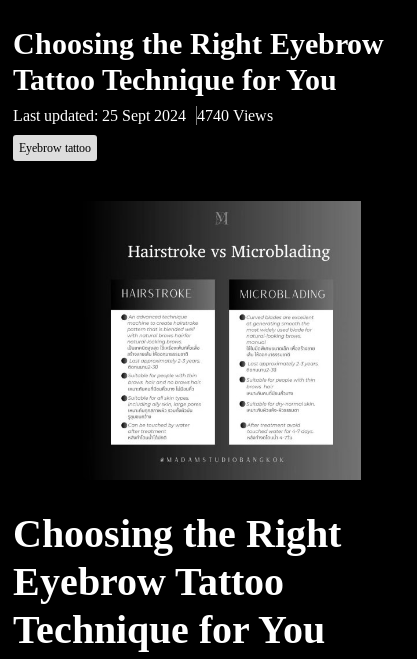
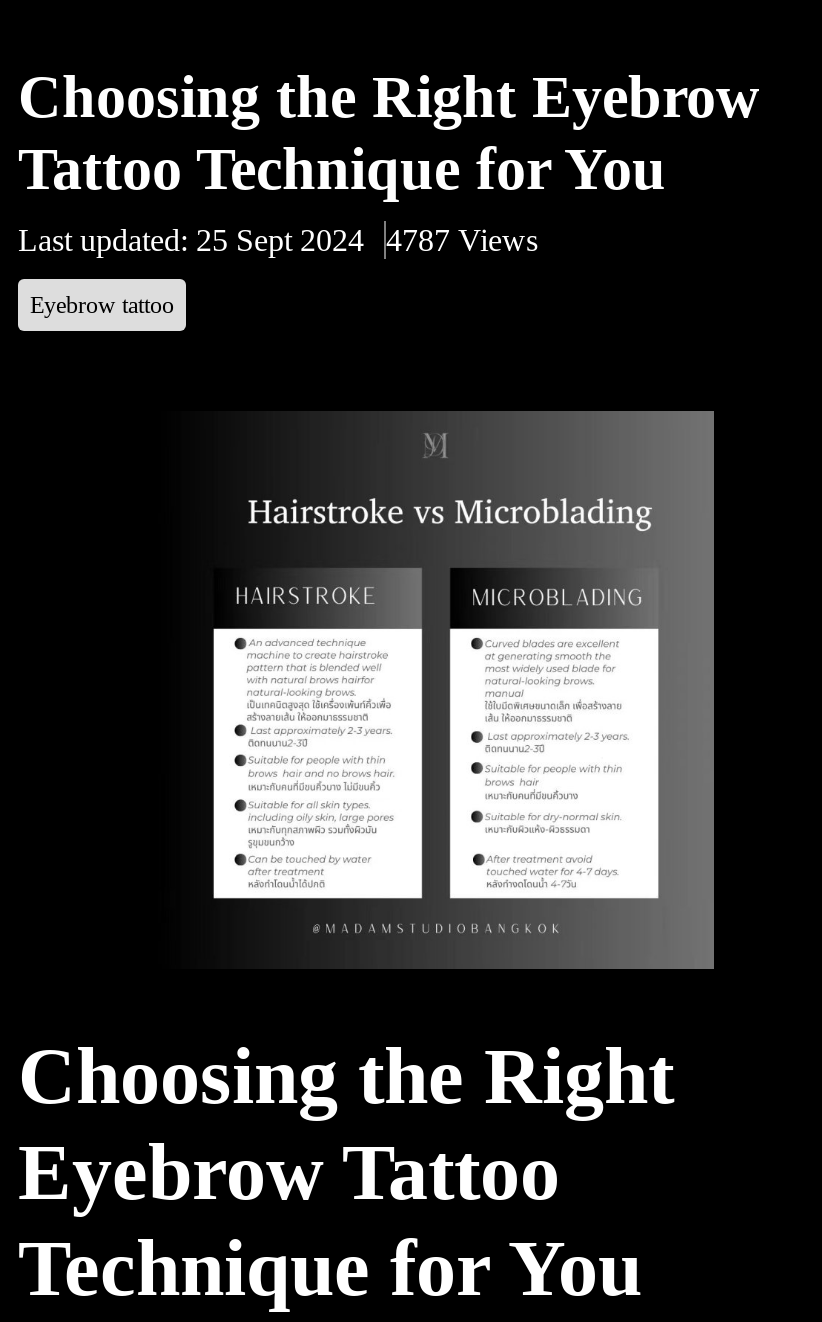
[13,107,273,124] Last updated: 25 Sept 2024 4740 Views -> [18,223,538,257] Last updated: 25 Sept 2024 4787 Views

